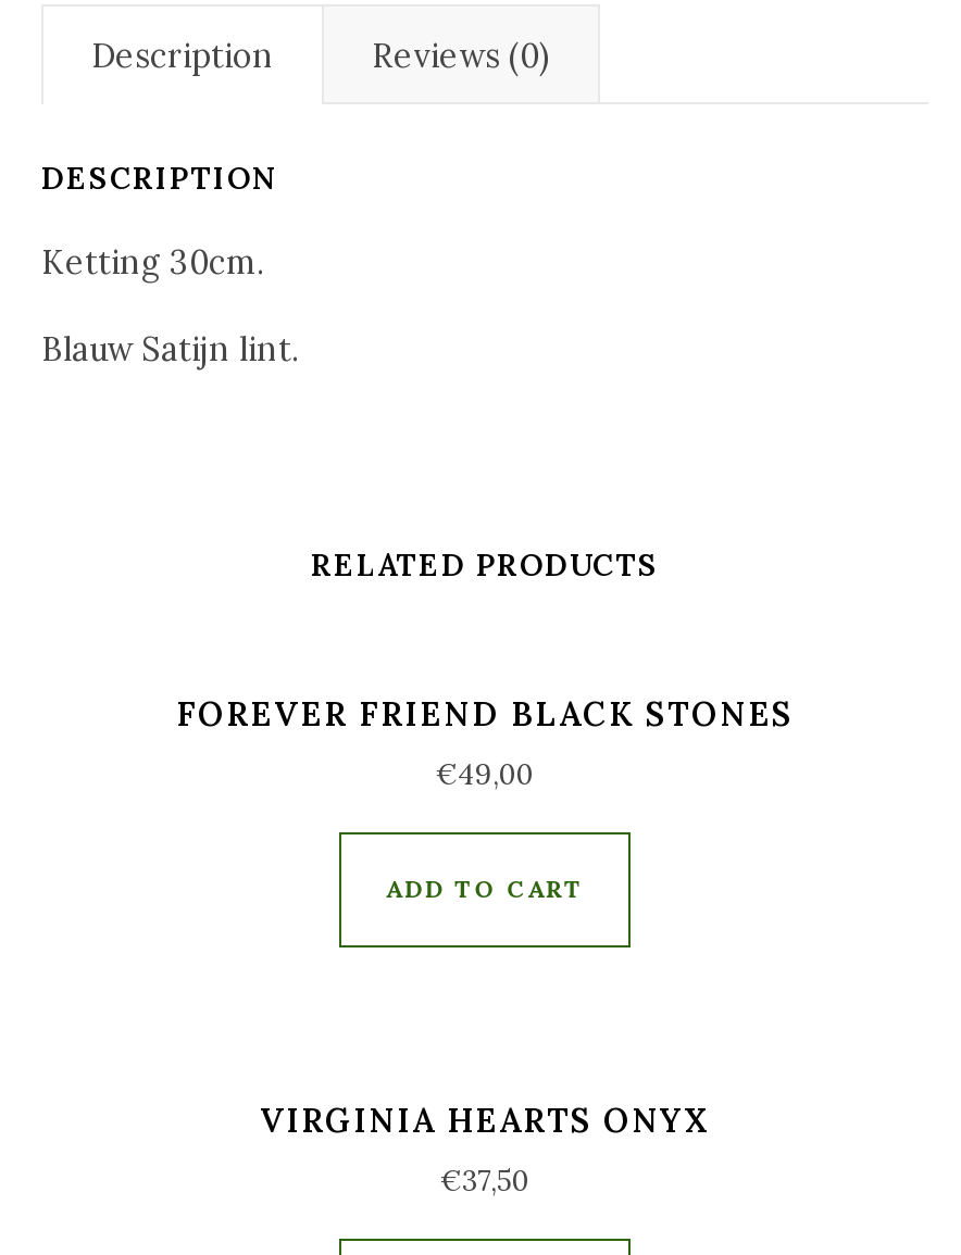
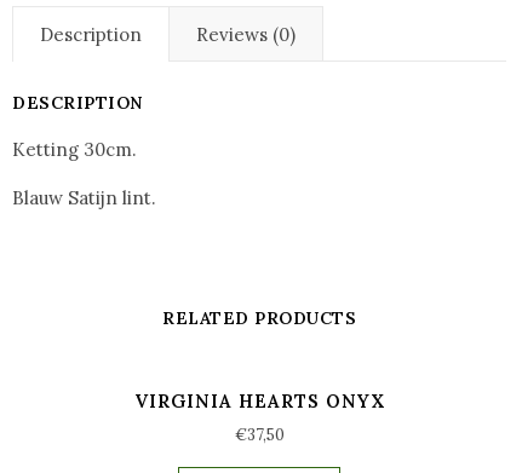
[176,693,794,904] FOREVER FRIEND BLACK STONES | €49,00 | ADD TO CART -> none

